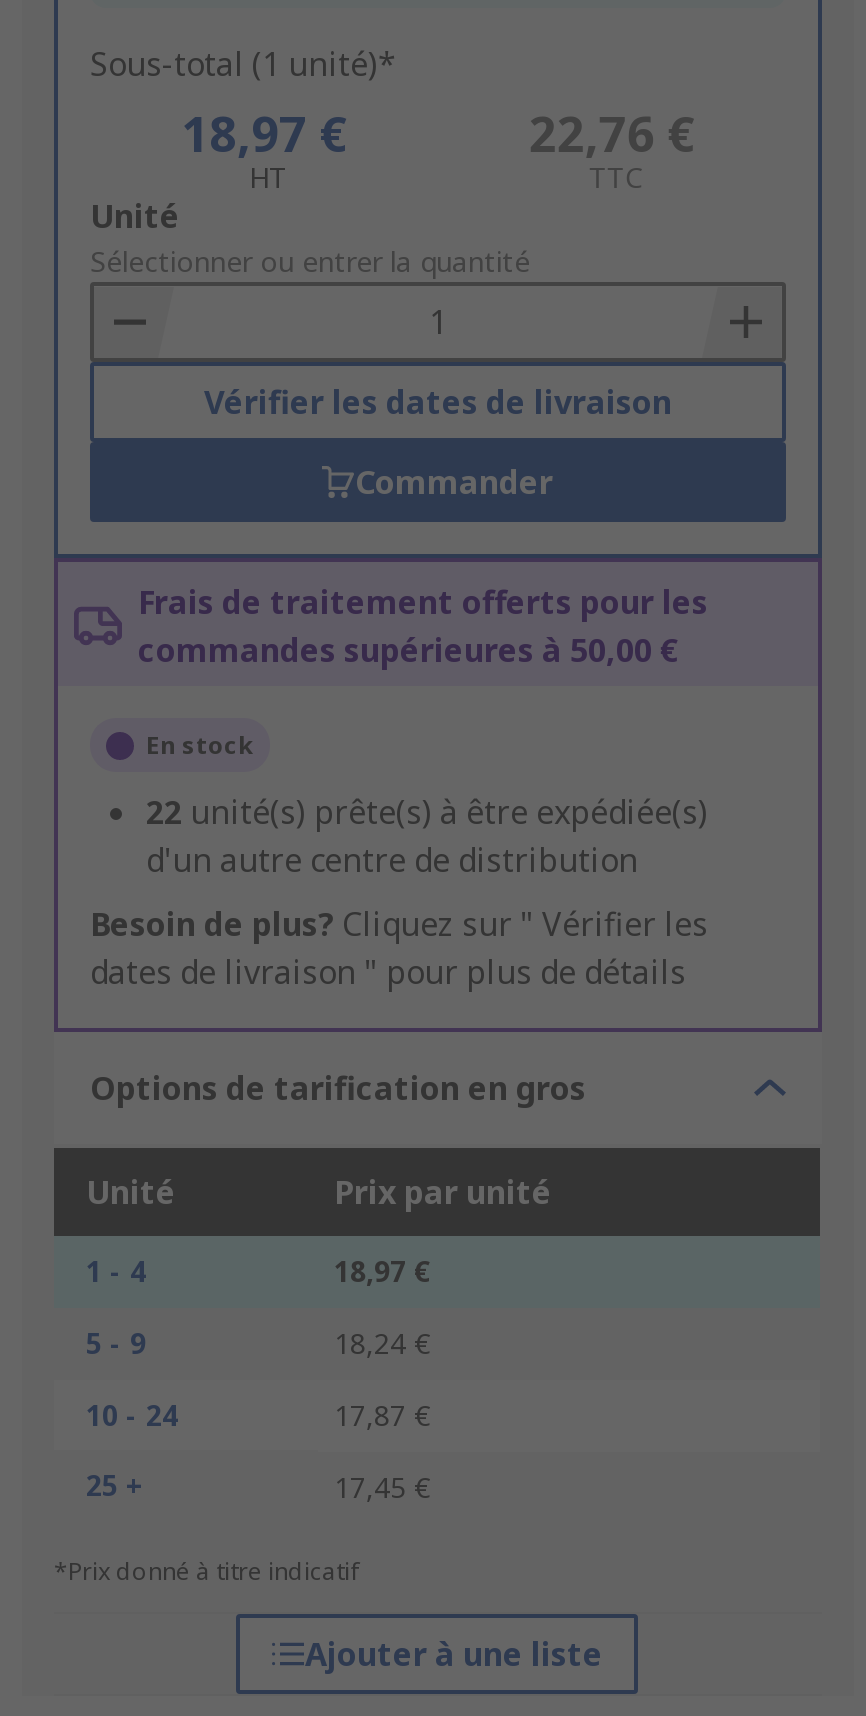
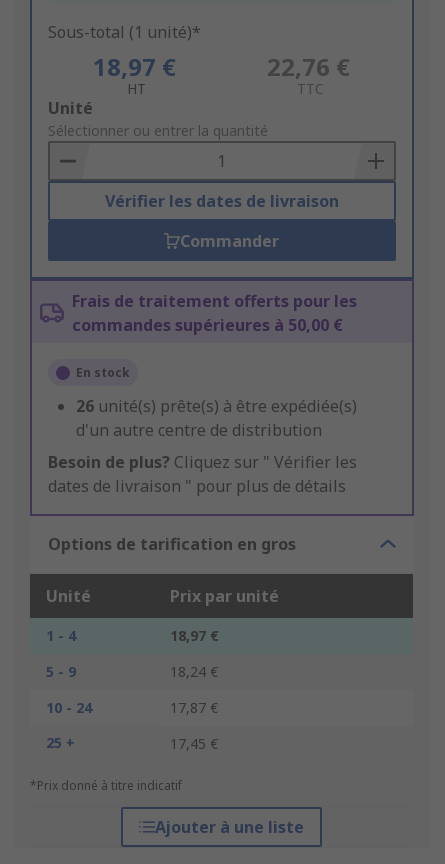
[146,791,708,835] 22 unité(s) prête(s) à être expédiée(s) -> [76,395,357,417] 26 unité(s) prête(s) à être expédiée(s)

